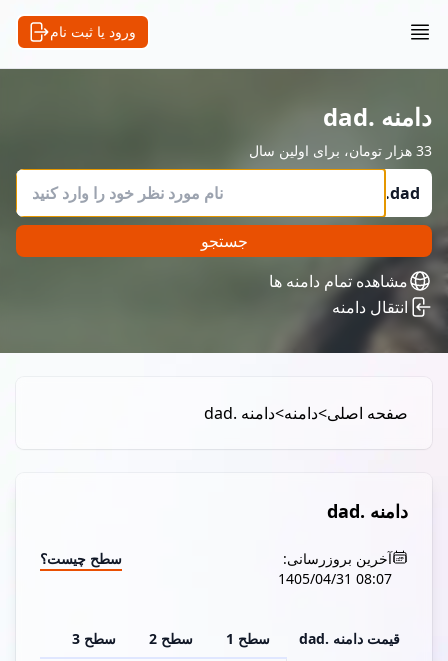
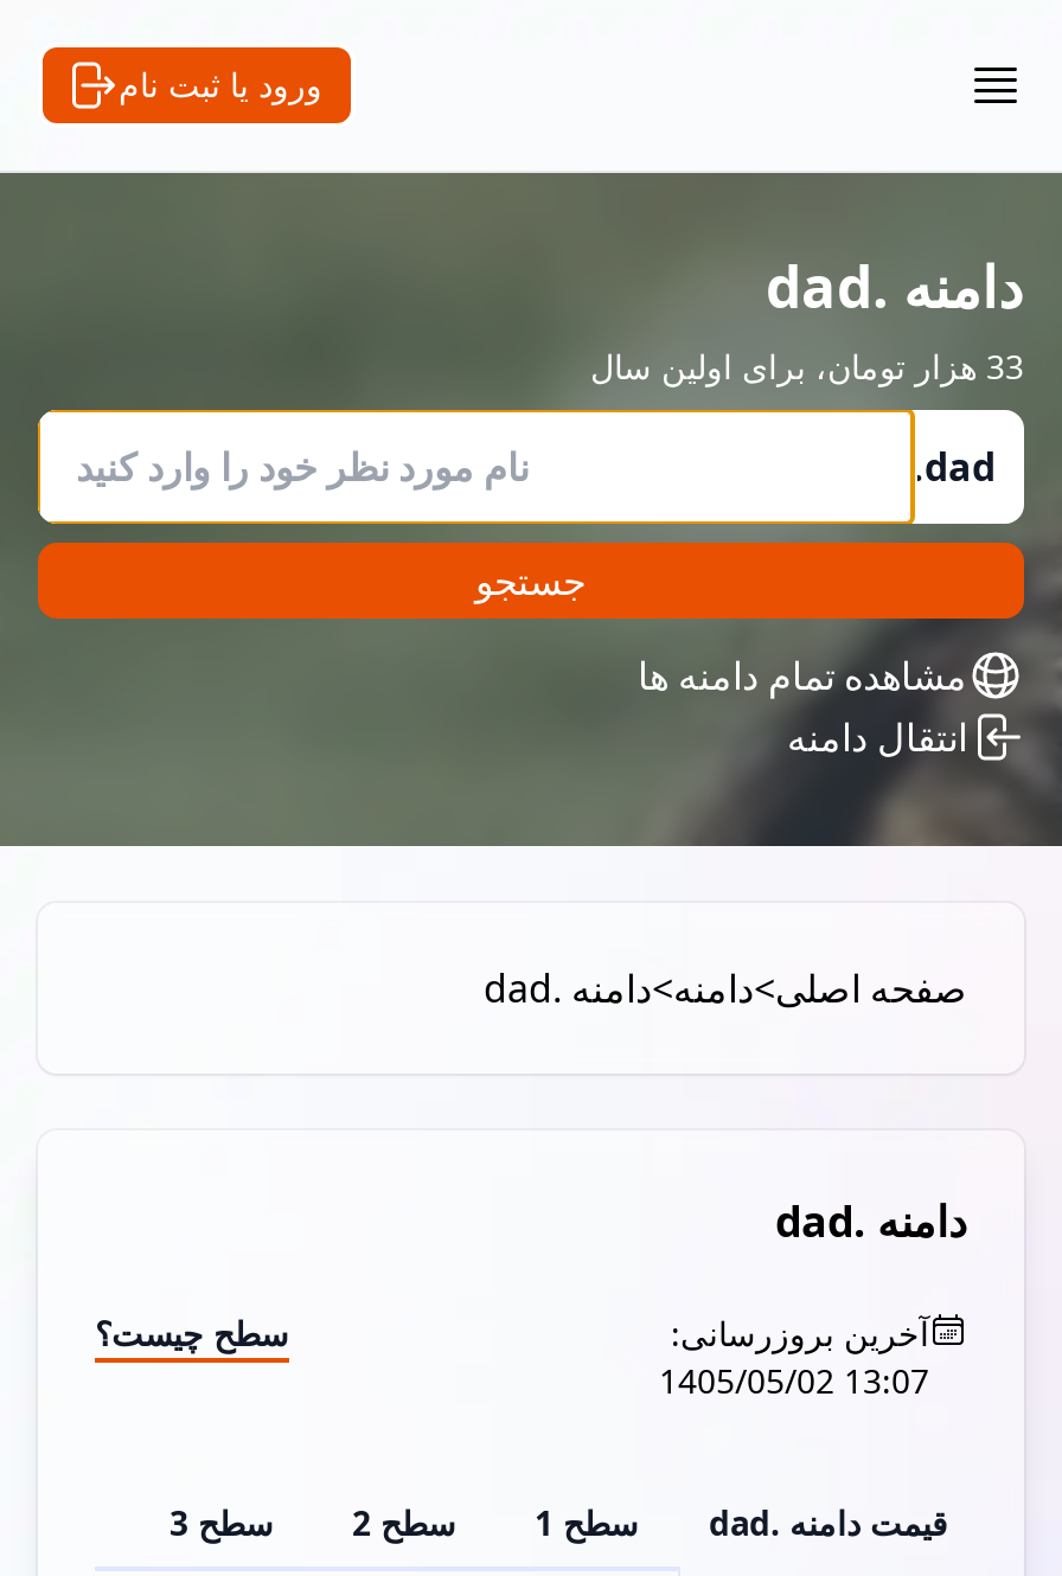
[278,569,392,588] 1405/04/31 08:07 -> [659,1358,929,1403] 1405/05/02 13:07

